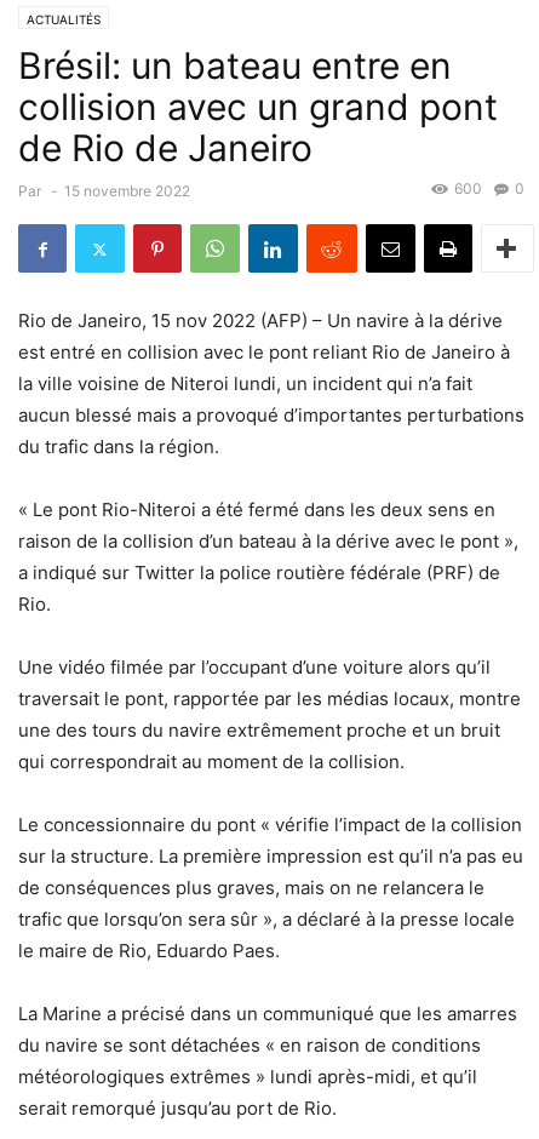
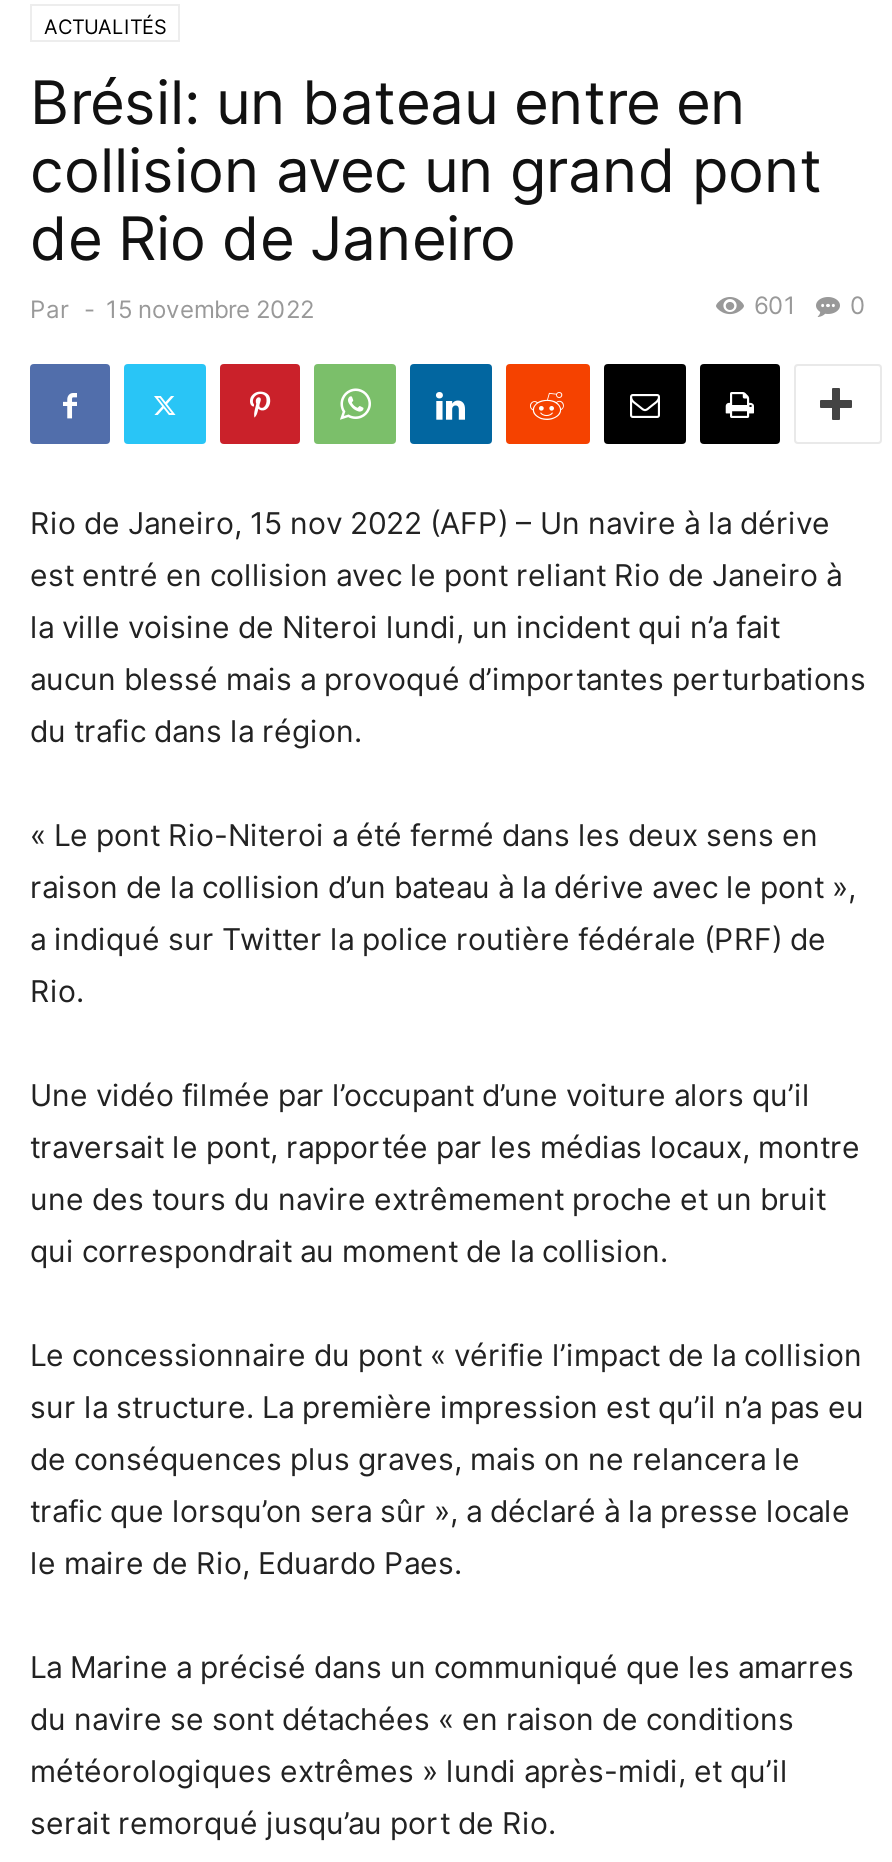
[454,179,524,198] 600 0 -> [754,290,866,320] 601 0

